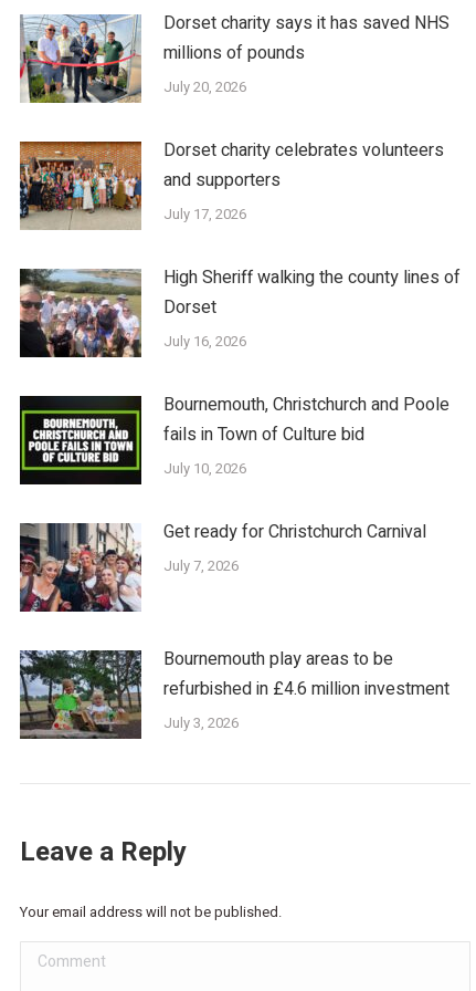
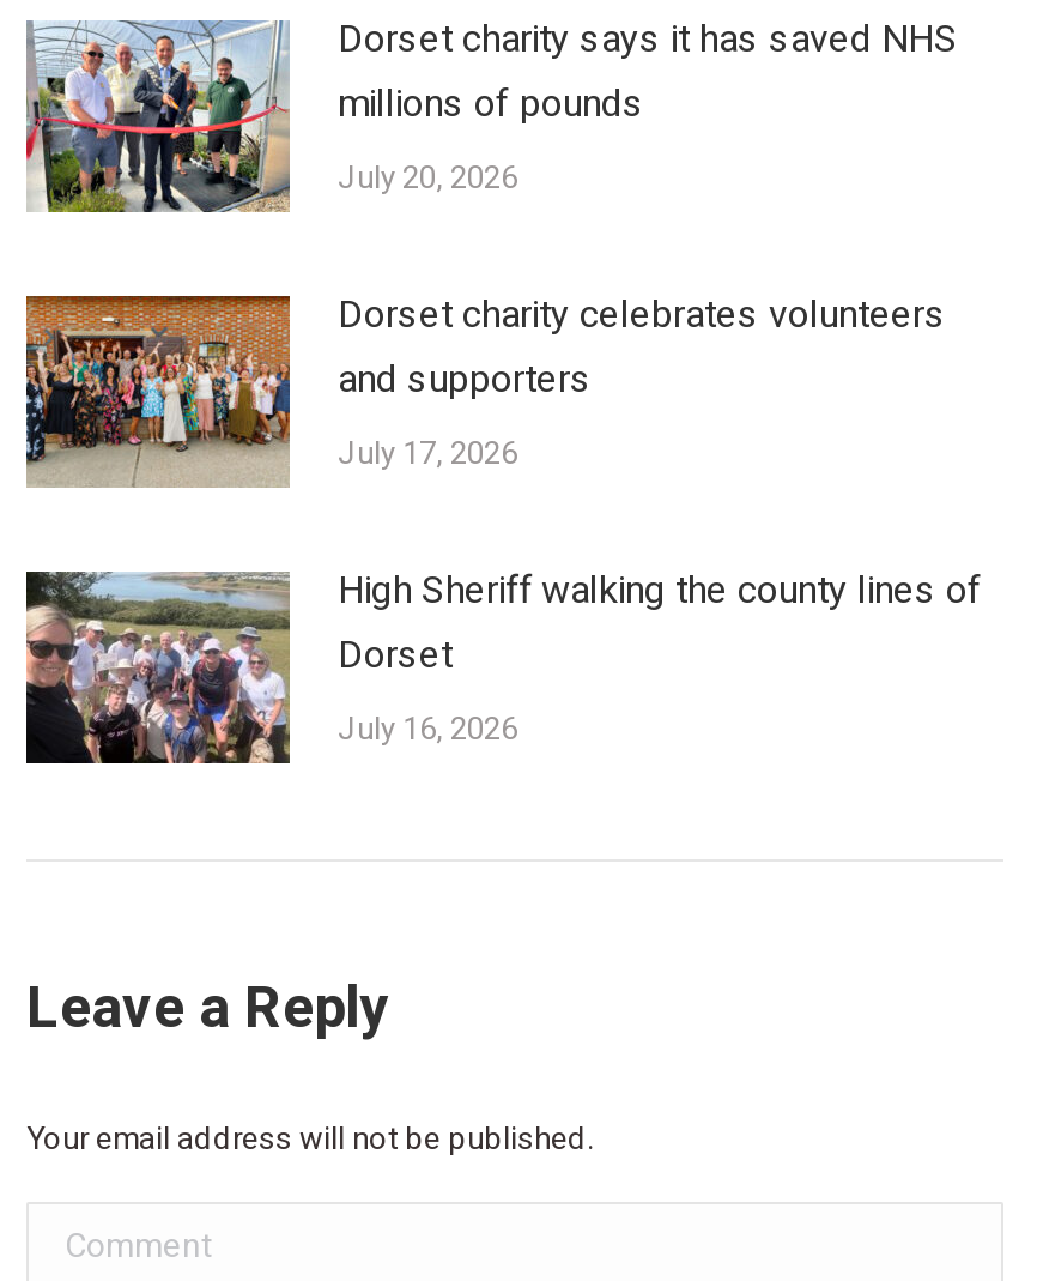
[19,392,449,577] [image] | Bournemouth, Christchurch and Poole | fails in Town of Culture bid | July 10, 2026 | Get ready for Christchurch Carnival | July 7, 2026 -> none
[19,522,142,613] [image] -> none
[19,646,449,739] [image] | Bournemouth play areas to be | refurbished in £4.6 million investment | July 3, 2026 -> none

